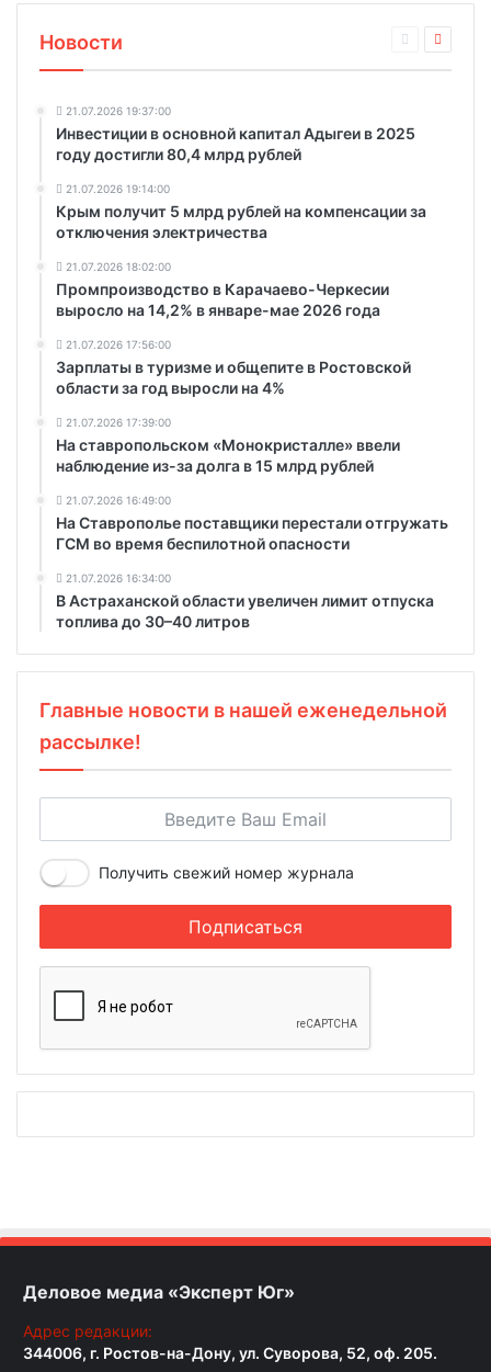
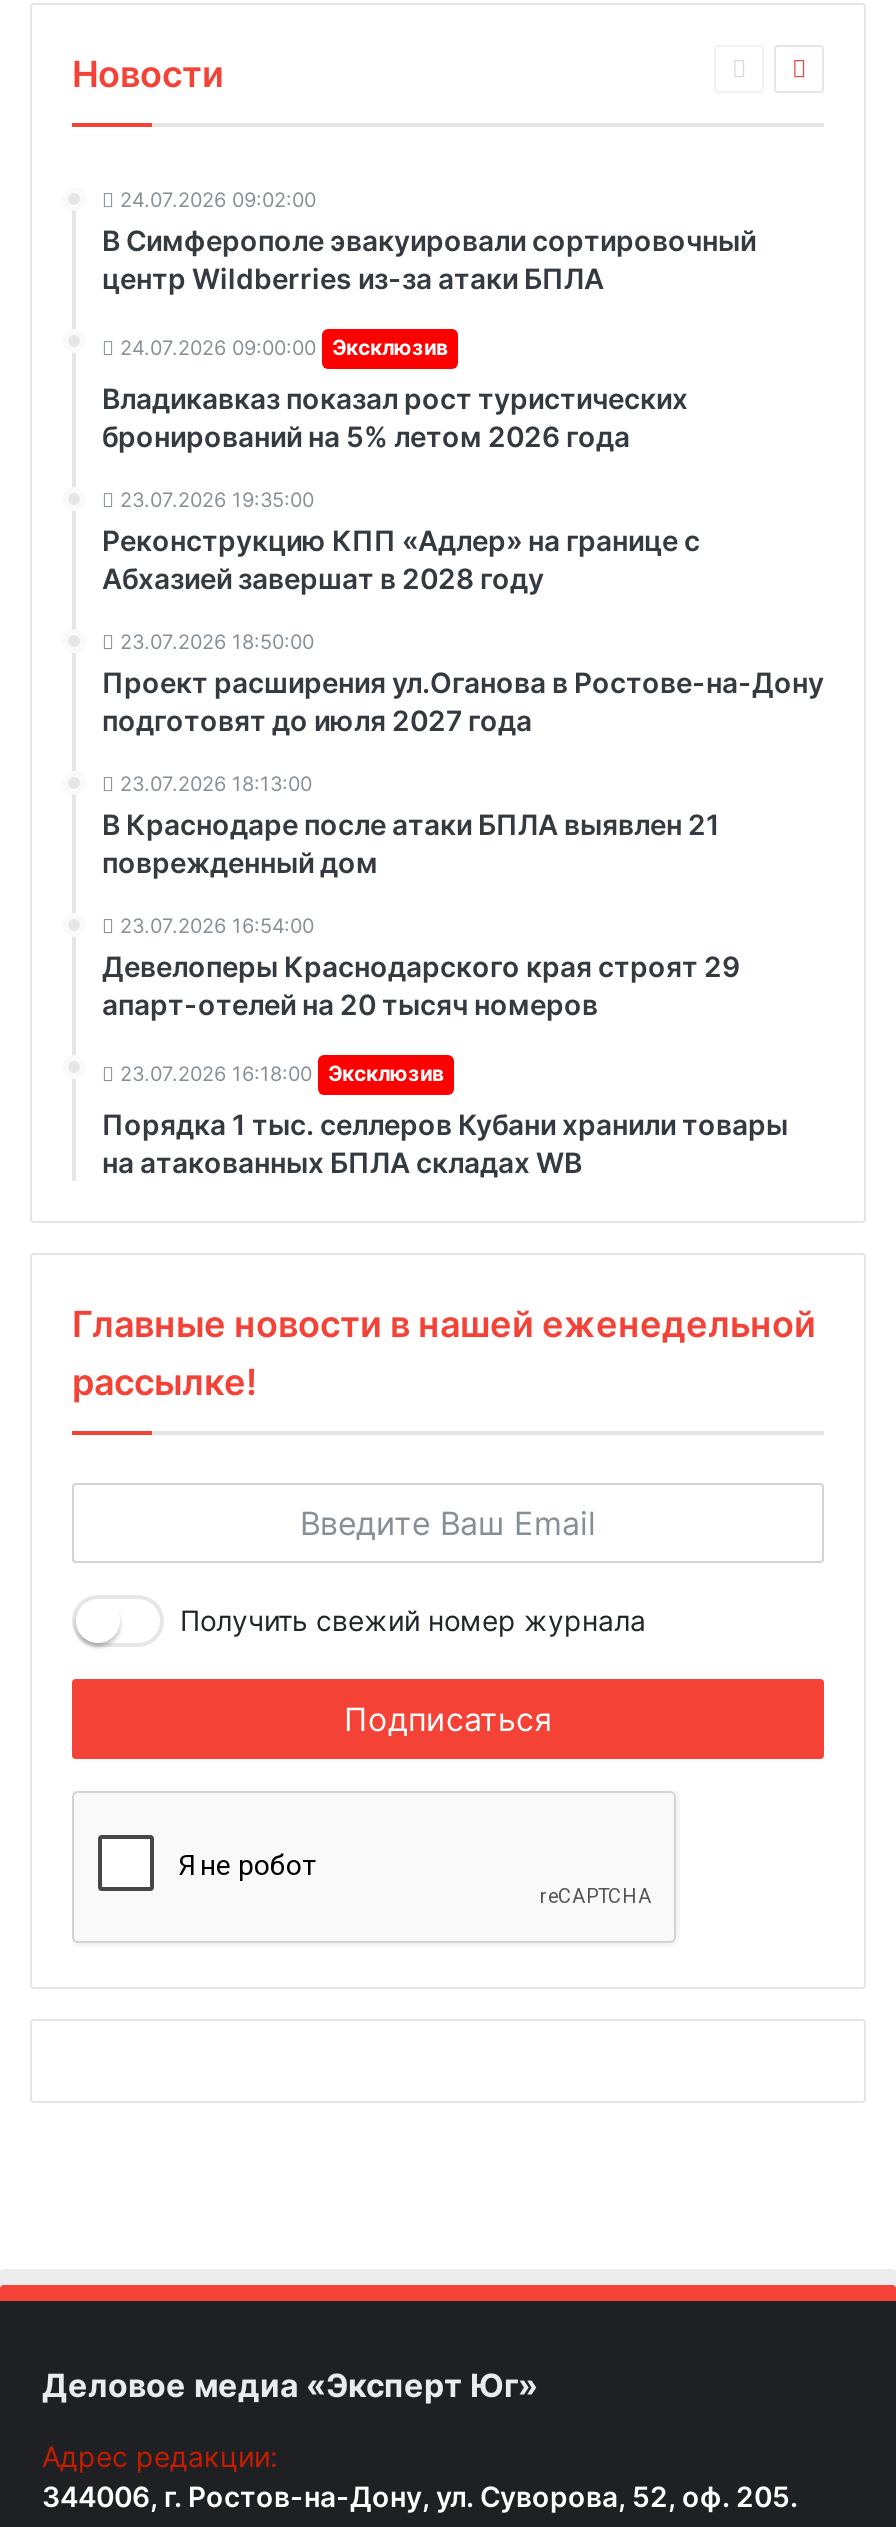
[56,105,448,631] 21.07.2026 19:37:00 | Инвестиции в основной капитал Адыгеи в 2025 | году достигли 80,4 млрд рублей | 21.07.2026 19:14:00 | Крым получит 5 млрд рублей на компенсации за | отключения электричества | 21.07.2026 18:02:00 | Промпроизводство в Карачаево-Черкесии | выросло на 14,2% в январе-мае 2026 года | 21.07.2026 17:56:00 | Зарплаты в туризме и общепите в Ростовской | области за год выросли на 4% | 21.07.2026 17:39:00 | На ставропольском «Монокристалле» ввели | наблюдение из-за долга в 15 млрд рублей | 21.07.2026 16:49:00 | На Ставрополье поставщики перестали отгружать | ГСМ во время беспилотной опасности | 21.07.2026 16:34:00 | В Астраханской области увеличен лимит отпуска | топлива до 30–40 литров -> [102,186,824,1178] 24.07.2026 09:02:00 | В Симферополе эвакуировали сортировочный | центр Wildberries из-за атаки БПЛА | 24.07.2026 09:00:00 | Эксклюзив | Владикавказ показал рост туристических | бронирований на 5% летом 2026 года | 23.07.2026 19:35:00 | Реконструкцию КПП «Адлер» на границе с | Абхазией завершат в 2028 году | 23.07.2026 18:50:00 | Проект расширения ул.Оганова в Ростове-на-Дону | подготовят до июля 2027 года | 23.07.2026 18:13:00 | В Краснодаре после атаки БПЛА выявлен 21 | поврежденный дом | 23.07.2026 16:54:00 | Девелоперы Краснодарского края строят 29 | апарт-отелей на 20 тысяч номеров | 23.07.2026 16:18:00 | Эксклюзив | Порядка 1 тыс. селлеров Кубани хранили товары | на атакованных БПЛА складах WB

